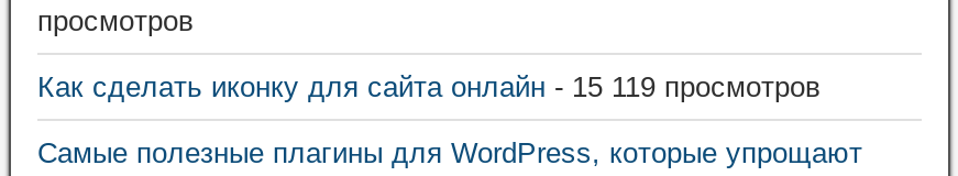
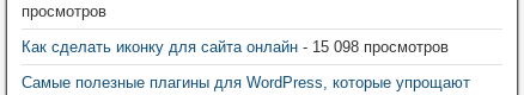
[37,71,821,104] Как сделать иконку для сайта онлайн - 15 119 просмотров -> [22,38,449,56] Как сделать иконку для сайта онлайн - 15 098 просмотров

